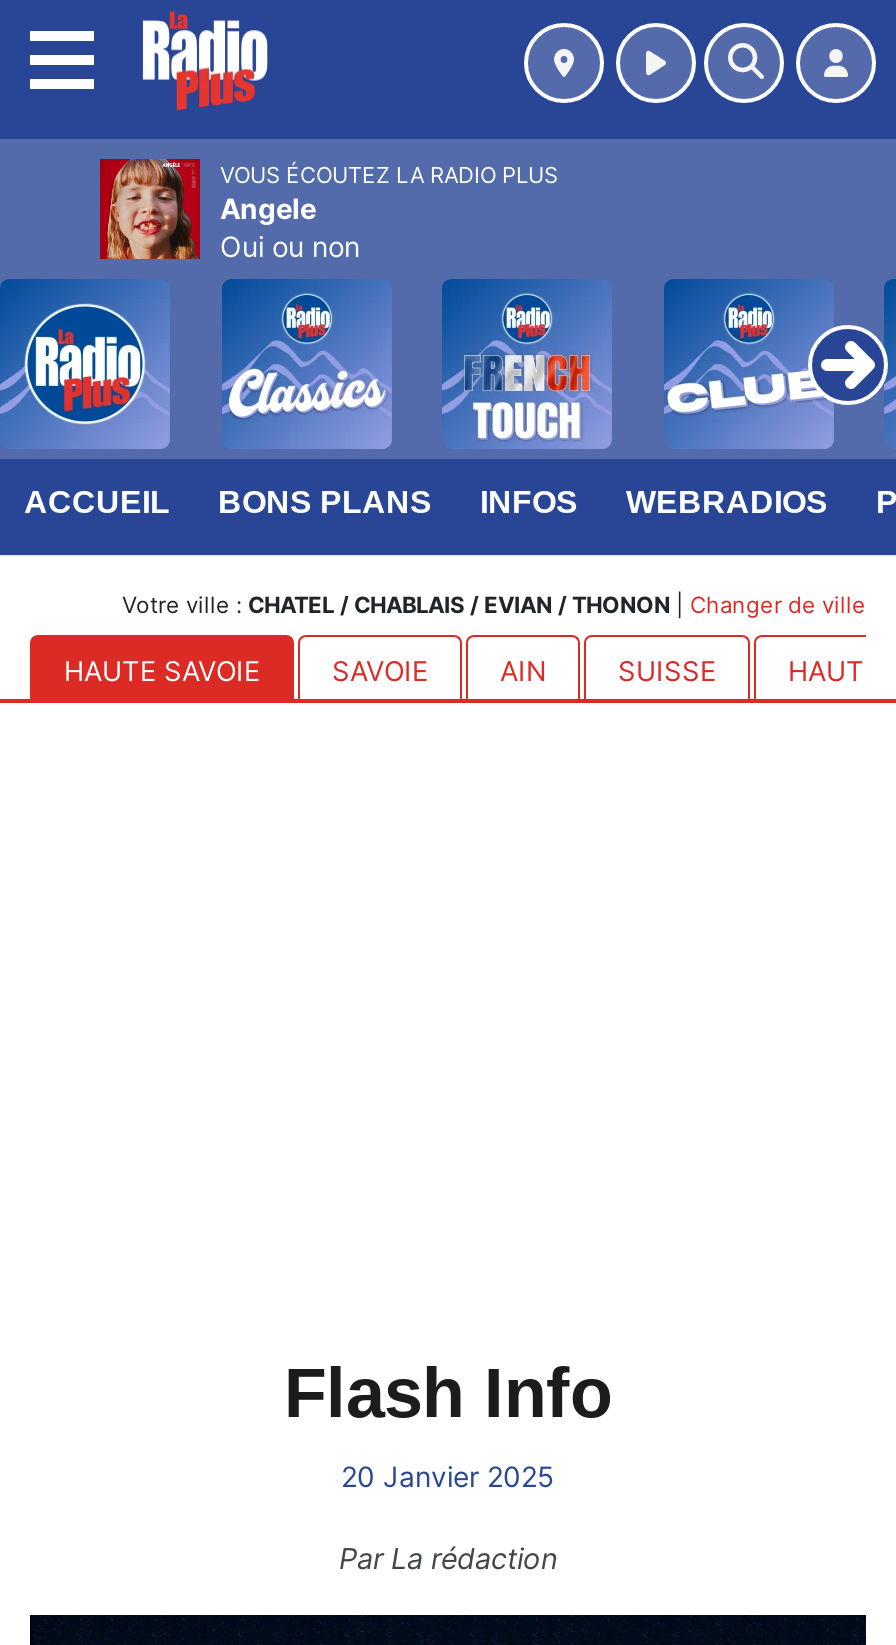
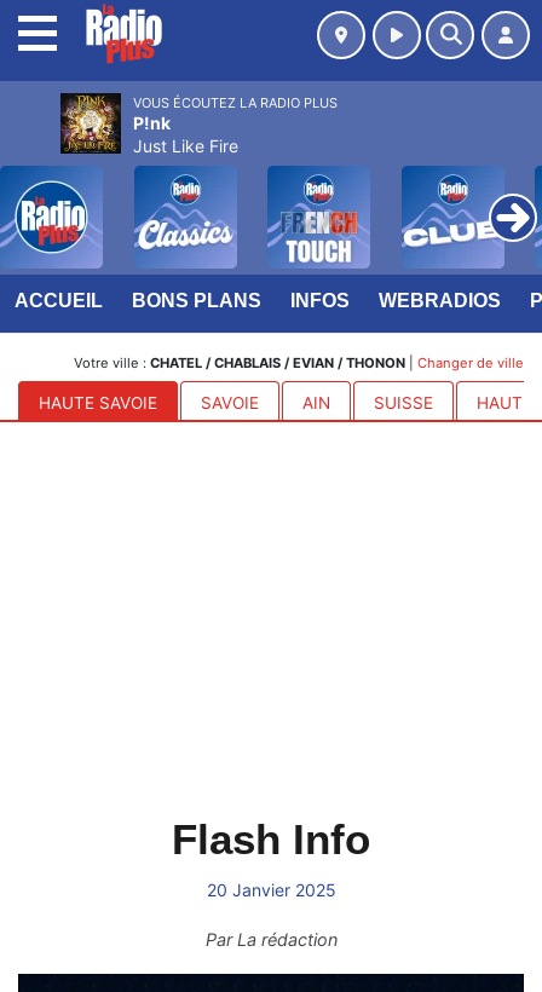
[98,157,360,263] [image] | Angele | Oui ou non -> [59,92,238,156] [image] | P!nk | Just Like Fire

